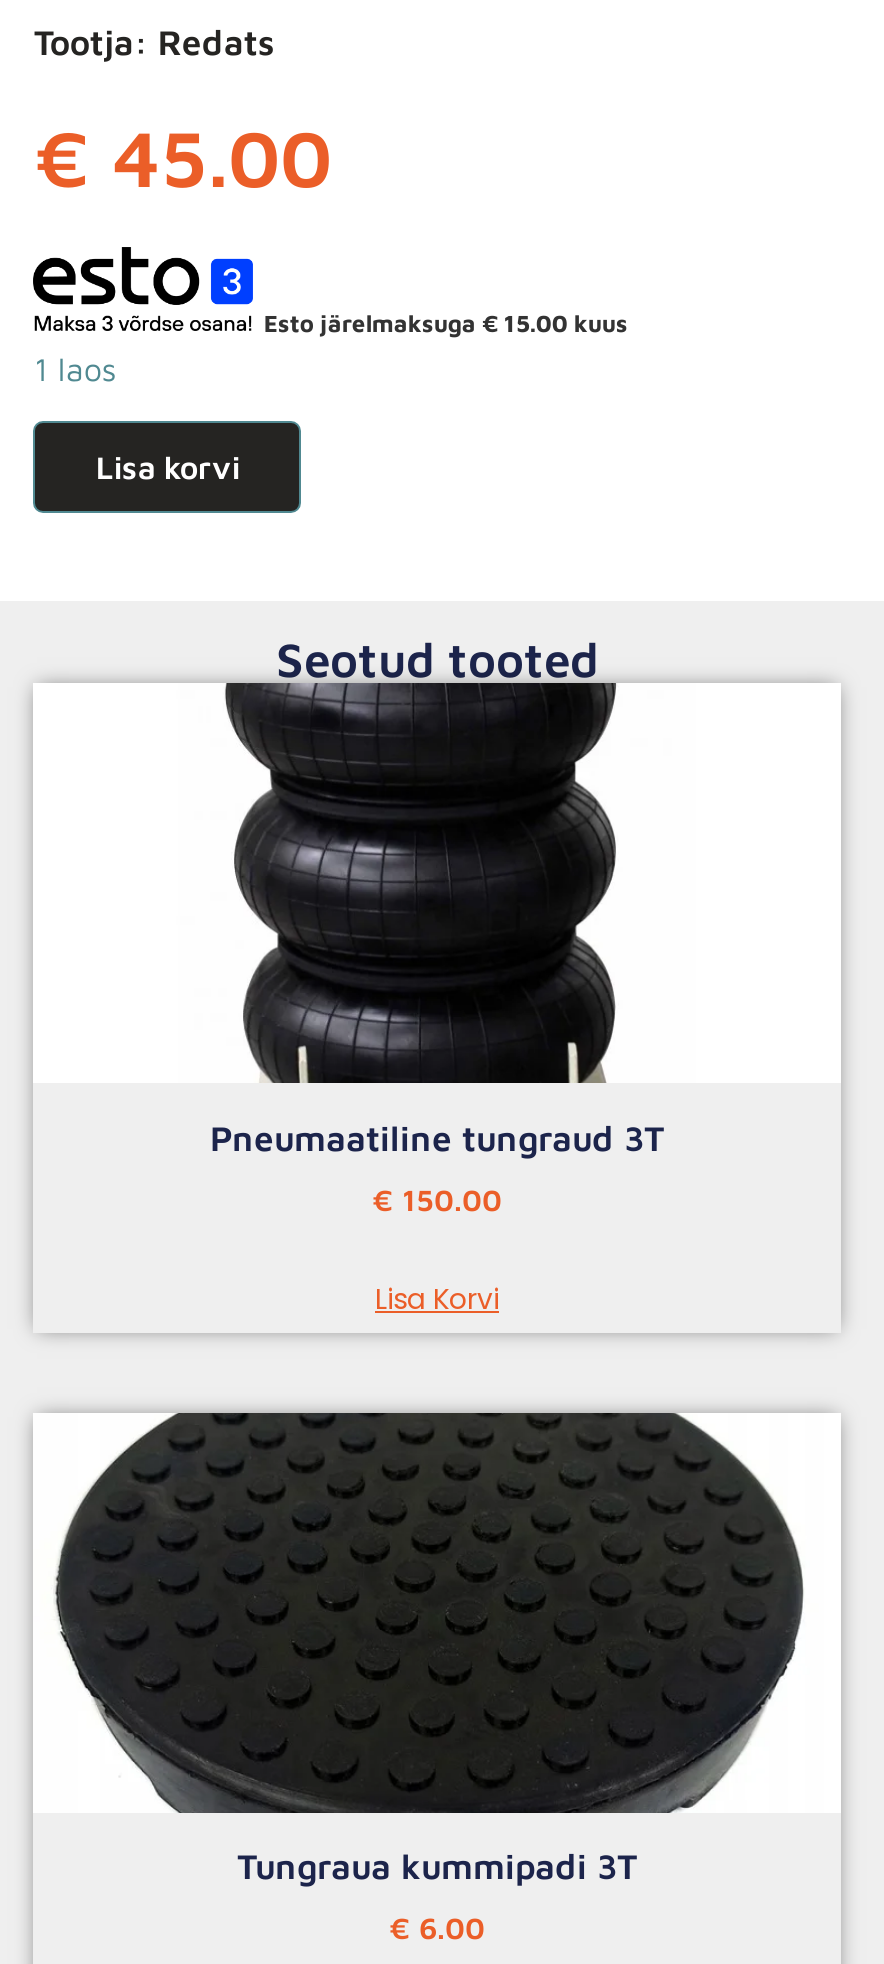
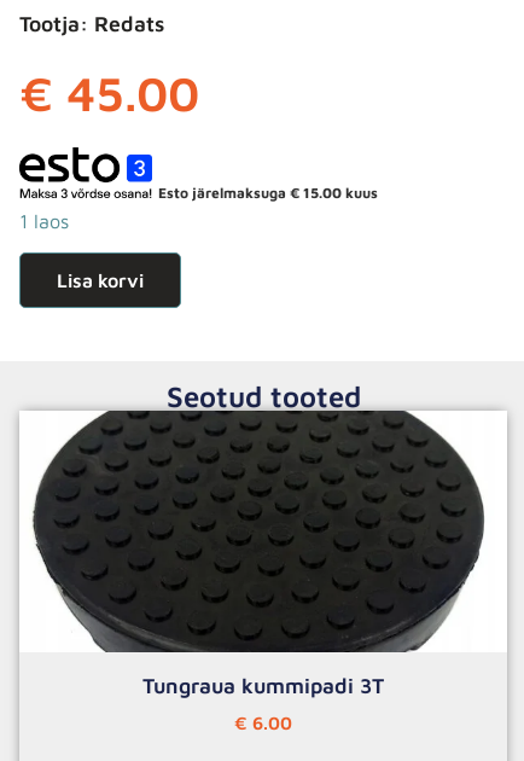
[103,683,664,1318] [image] | Pneumaatiline tungraud 3T | €150.00 | Lisa Korvi -> none

